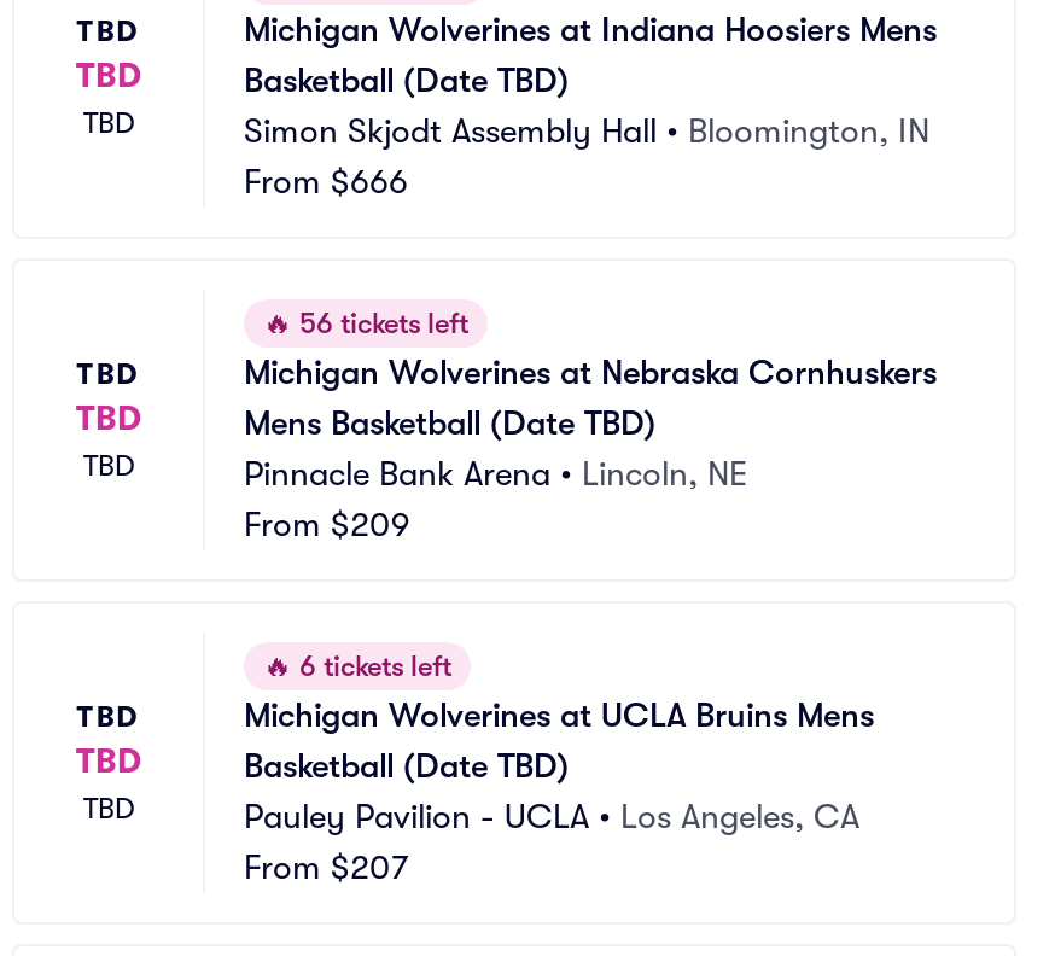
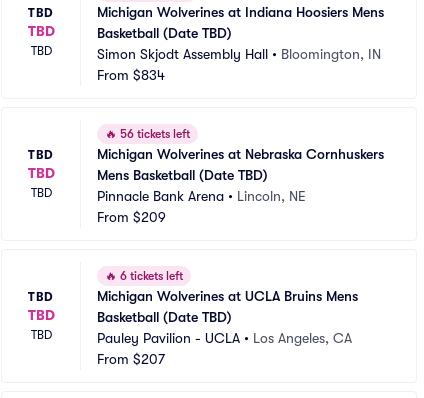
[244,162,408,200] From $666 -> [97,67,165,83] From $834

